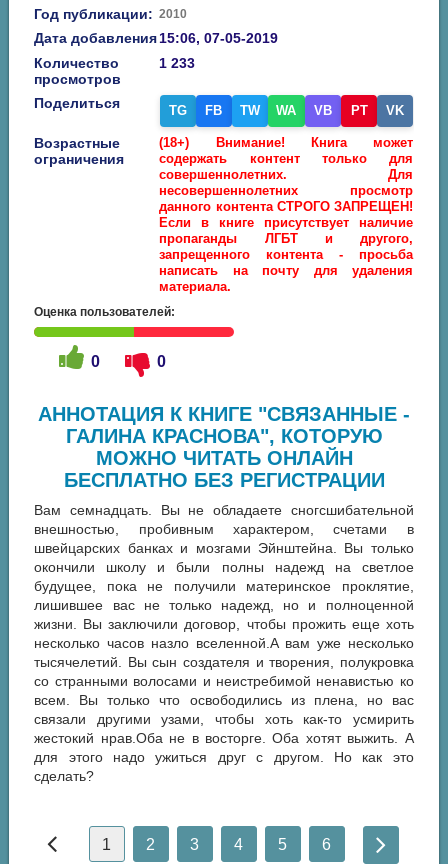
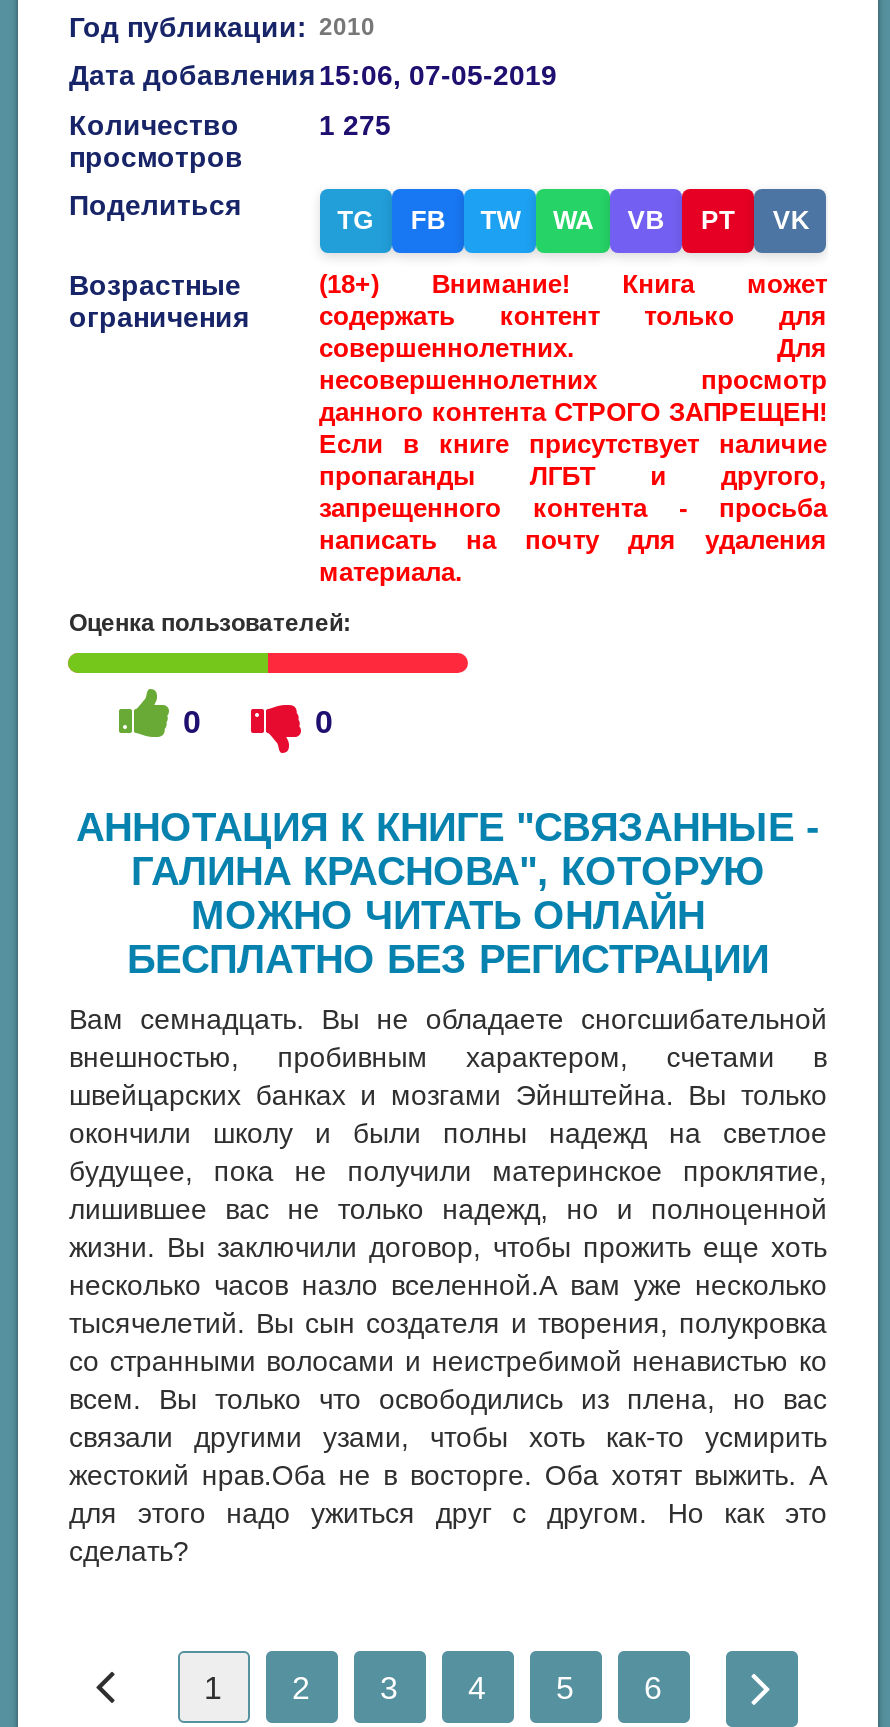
[159,55,195,71] 1 233 -> [319,110,391,142] 1 275

